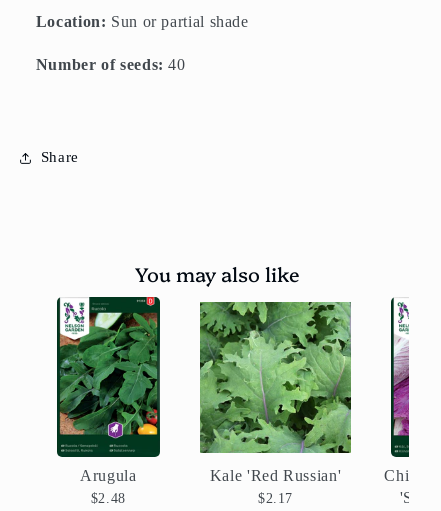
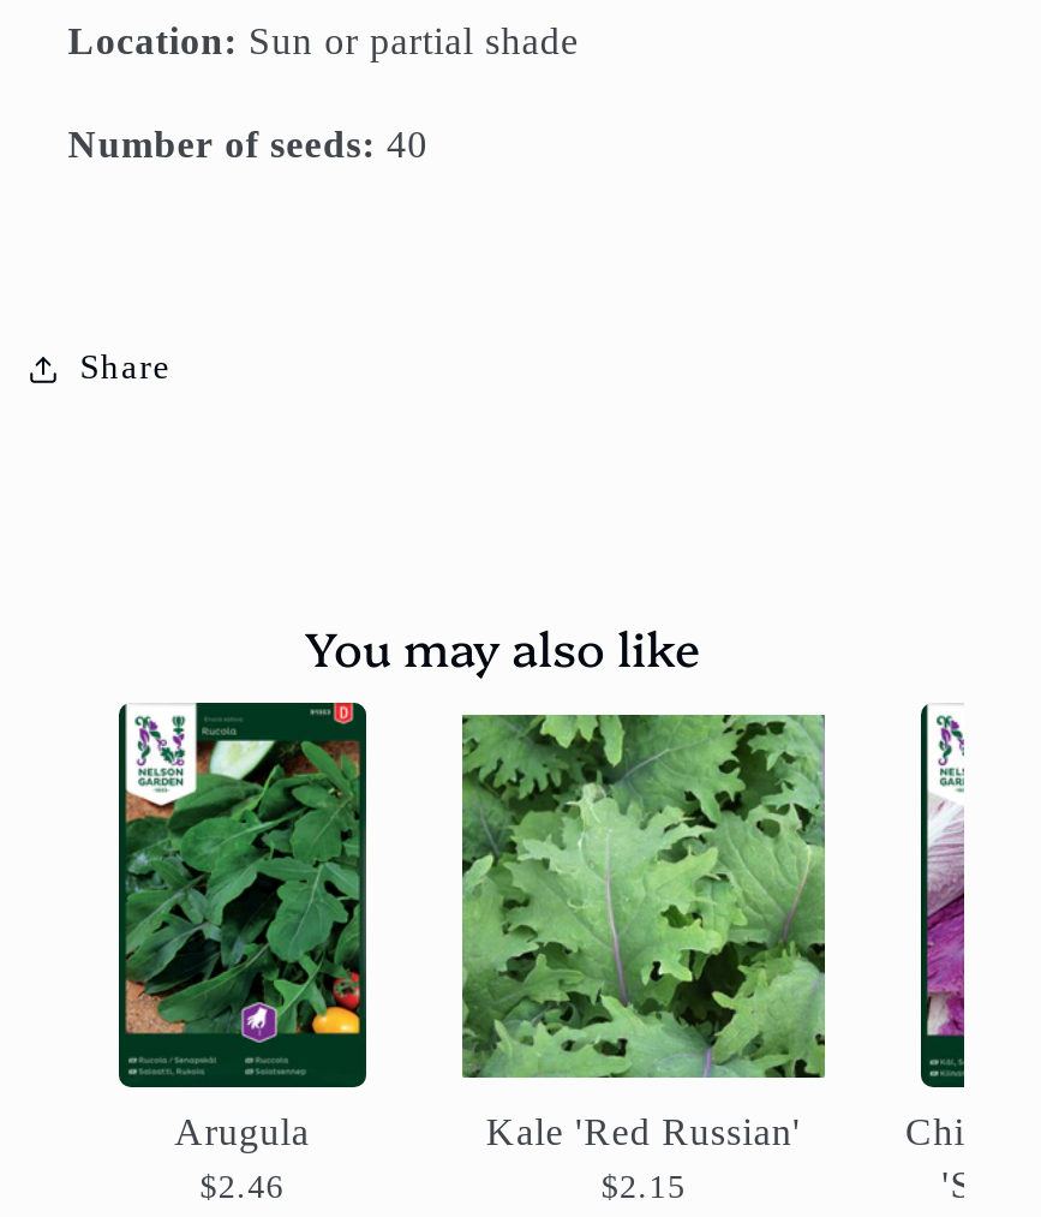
[91,491,126,506] $2.48 -> [200,1169,284,1205] $2.46
[258,491,293,506] $2.17 -> [601,1169,686,1205] $2.15

